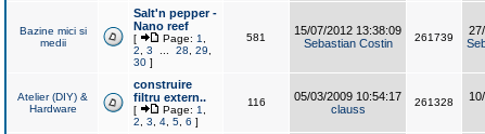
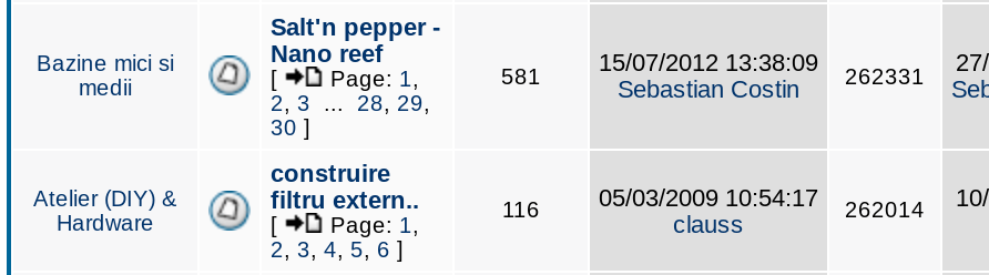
[414,31,454,43] 261739 -> [845,64,925,89] 262331
[414,96,454,108] 261328 -> [845,197,925,222] 262014

